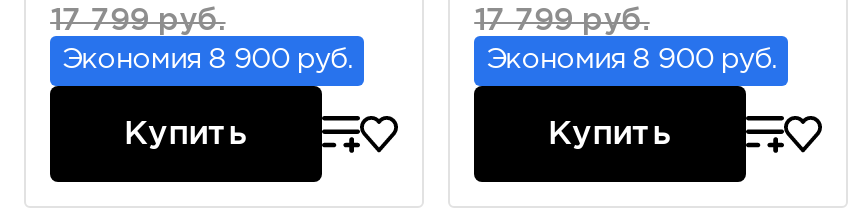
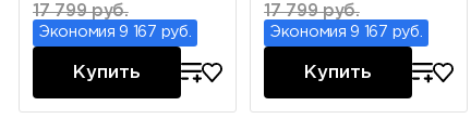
[62,49,353,73] Экономия 8 900 руб. -> [39,26,191,39] Экономия 9 167 руб.
[486,49,777,73] Экономия 8 900 руб. -> [270,26,422,39] Экономия 9 167 руб.

